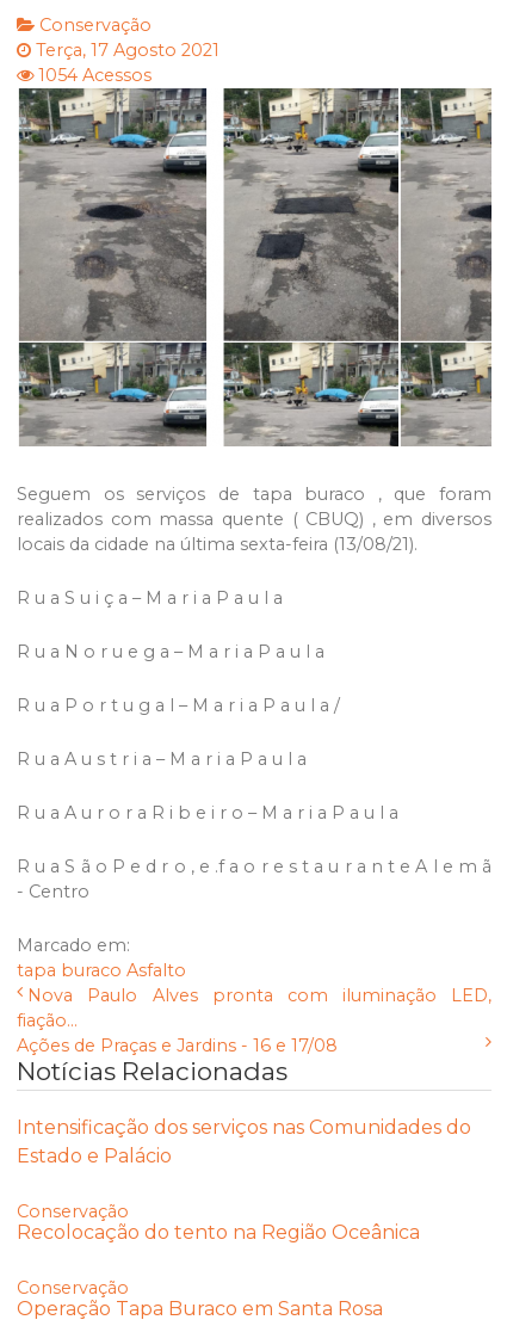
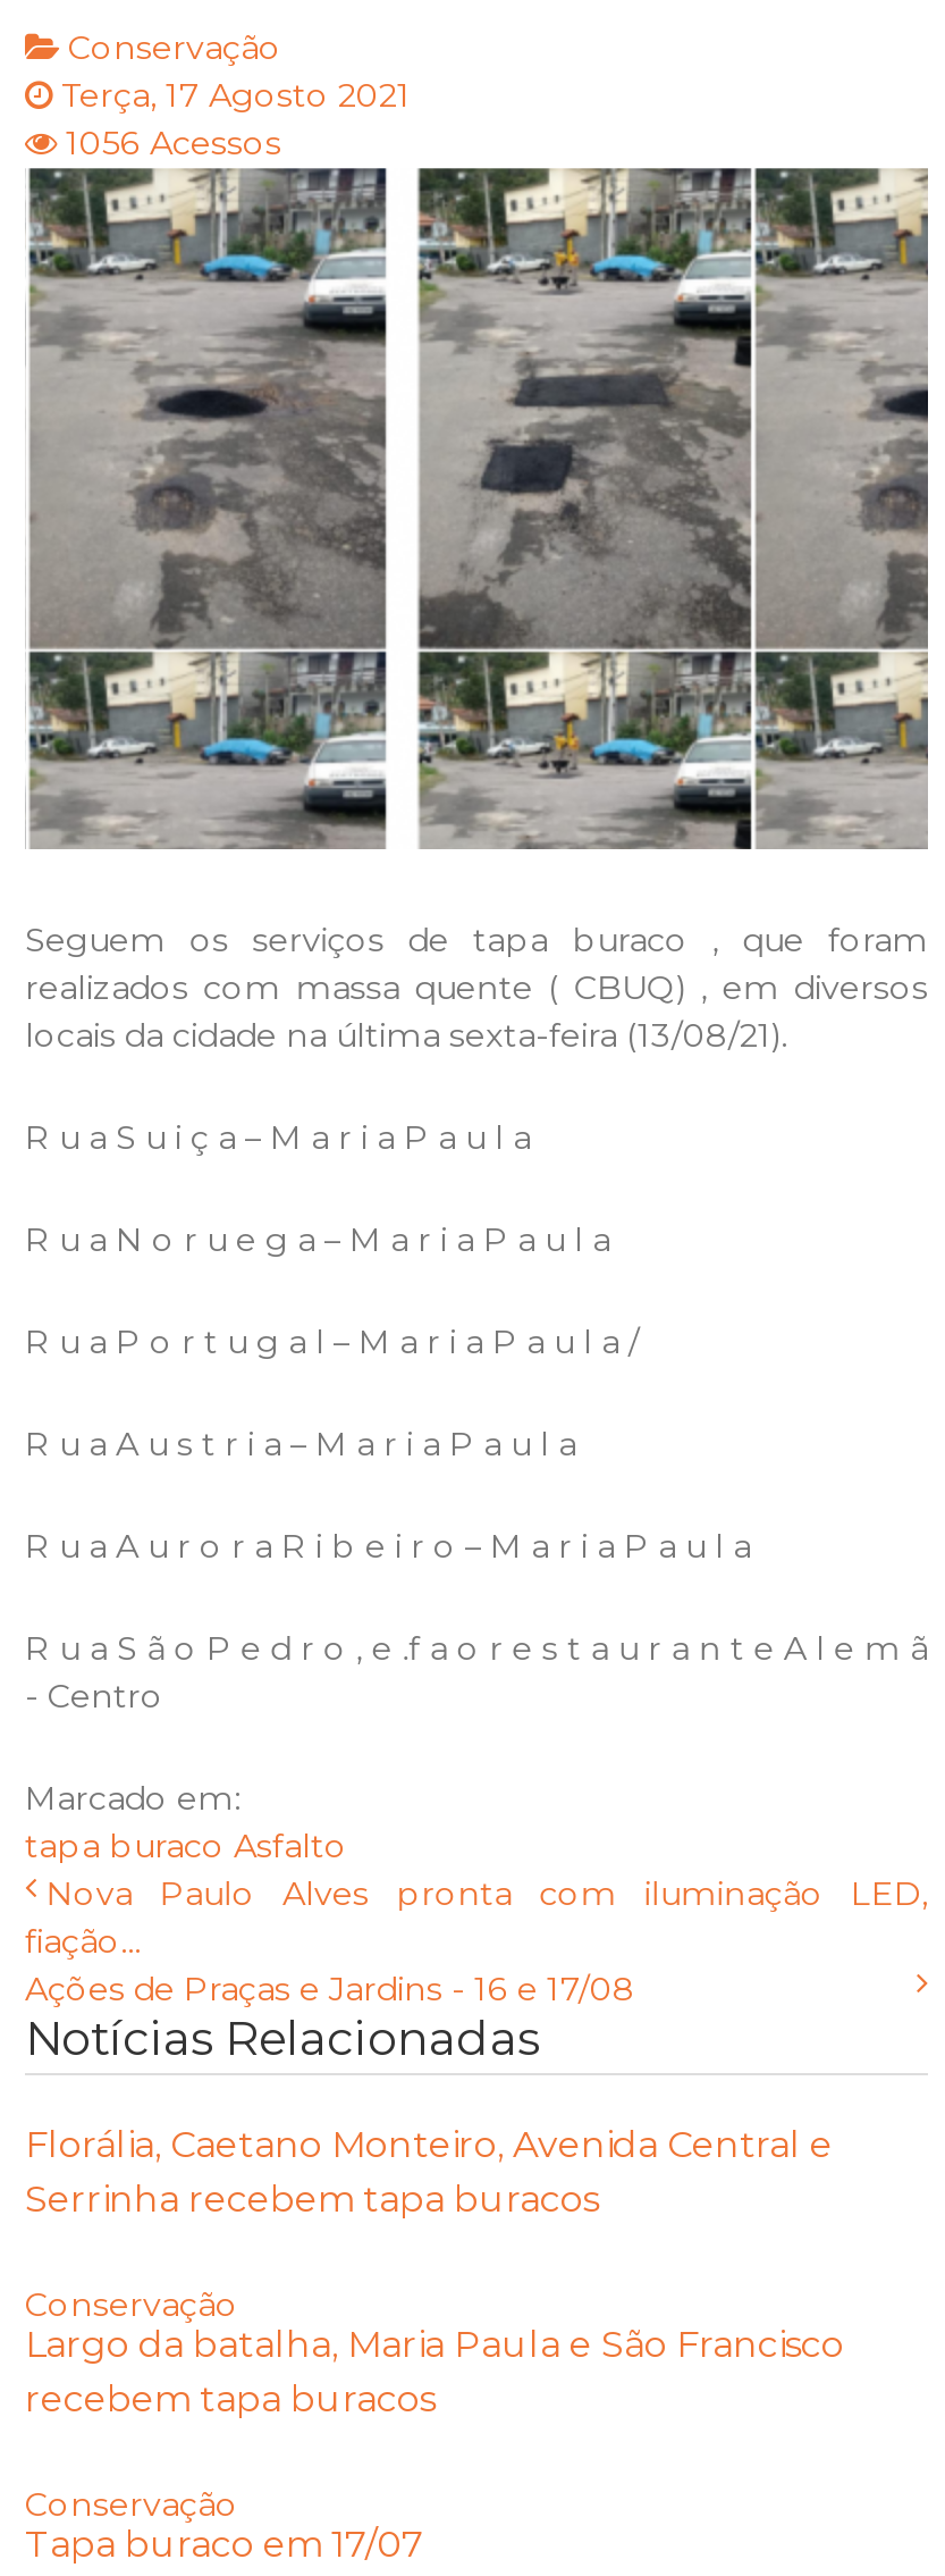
[38,65,152,86] 1054 Acessos -> [66,123,281,164] 1056 Acessos
[17,1116,471,1168] Intensificação dos serviços nas Comunidades do | Estado e Palácio -> [25,2124,833,2221] Florália, Caetano Monteiro, Avenida Central e | Serrinha recebem tapa buracos
[17,1221,420,1244] Recolocação do tento na Região Oceânica -> [25,2324,844,2421] Largo da batalha, Maria Paula e São Francisco | recebem tapa buracos
[17,1298,383,1320] Operação Tapa Buraco em Santa Rosa -> [25,2523,424,2566] Tapa buraco em 17/07

